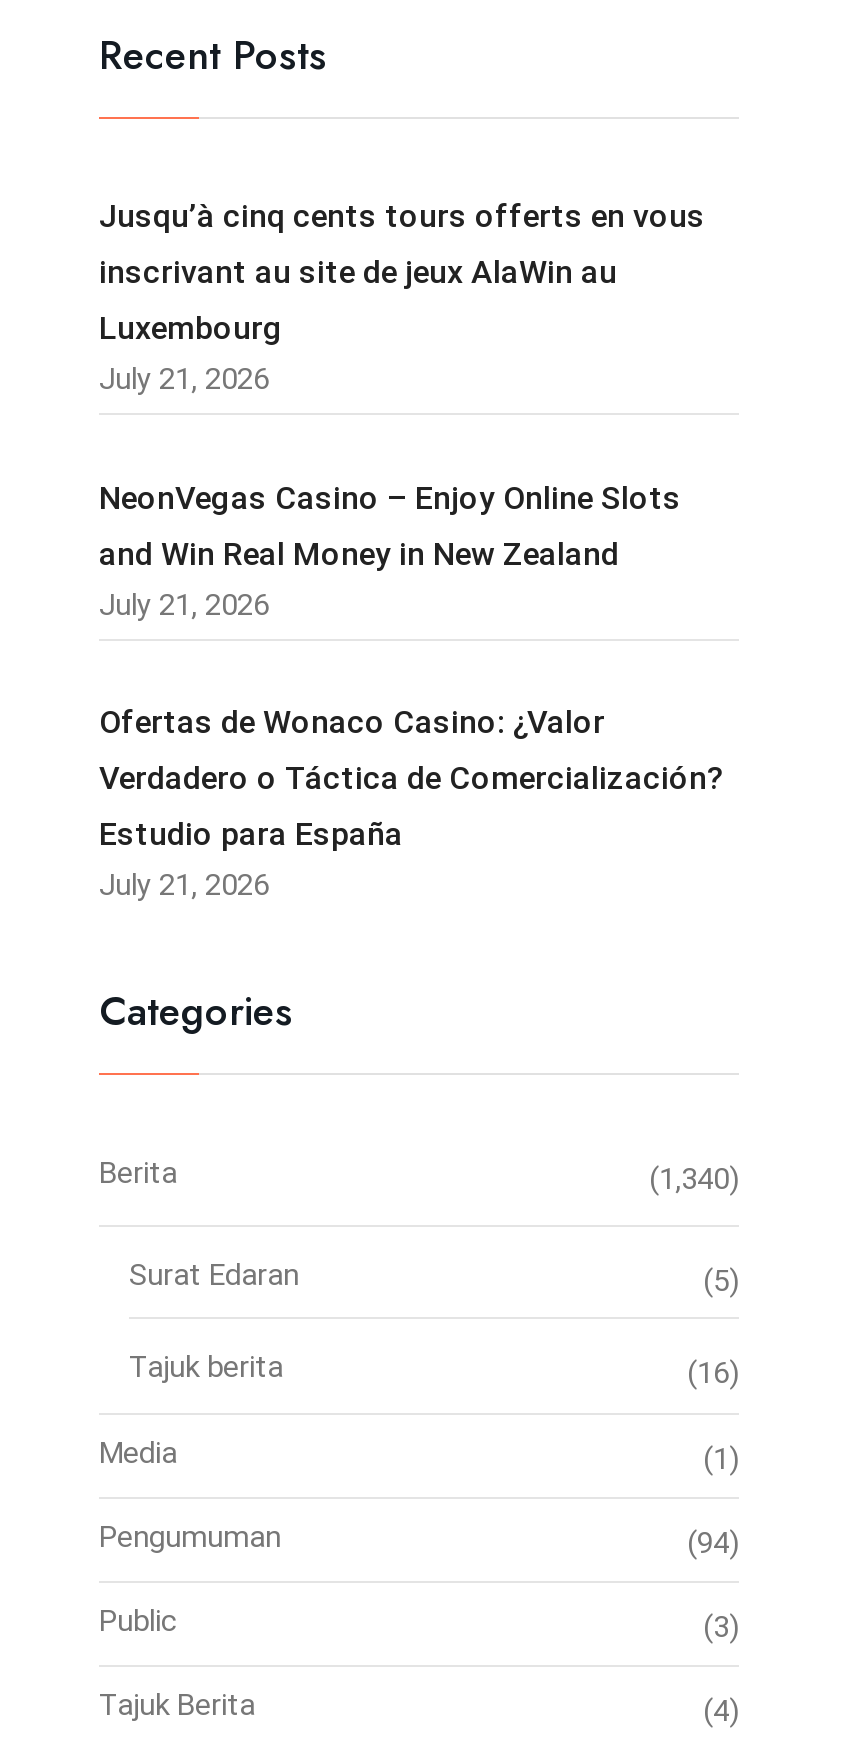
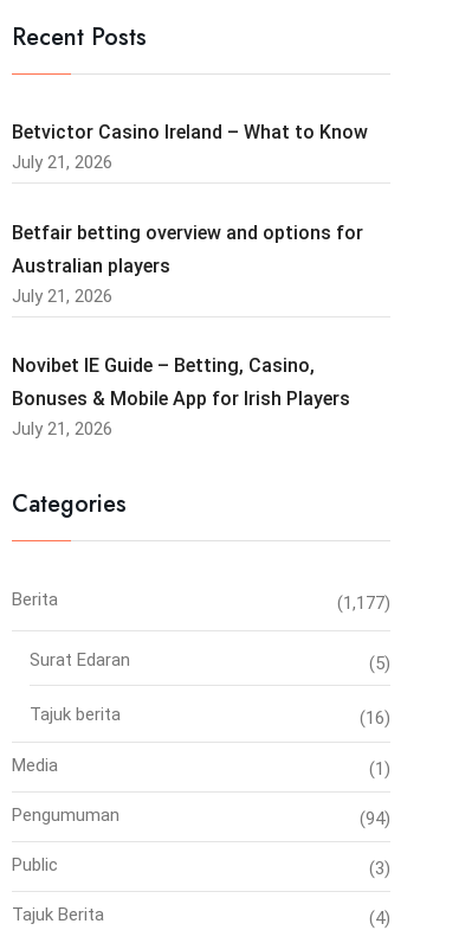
[99,197,705,347] Jusqu’à cinq cents tours offerts en vous | inscrivant au site de jeux AlaWin au | Luxembourg -> [12,121,368,143] Betvictor Casino Ireland – What to Know
[99,478,681,516] NeonVegas Casino – Enjoy Online Slots -> [12,221,363,243] Betfair betting overview and options for
[99,534,619,572] and Win Real Money in New Zealand -> [12,254,170,277] Australian players
[99,703,725,853] Ofertas de Wonaco Casino: ¿Valor | Verdadero o Táctica de Comercialización? | Estudio para España -> [12,354,350,410] Novibet IE Guide – Betting, Casino, | Bonuses & Mobile App for Irish Players
[649,1161,739,1197] (1,340) -> [337,592,390,614] (1,177)

